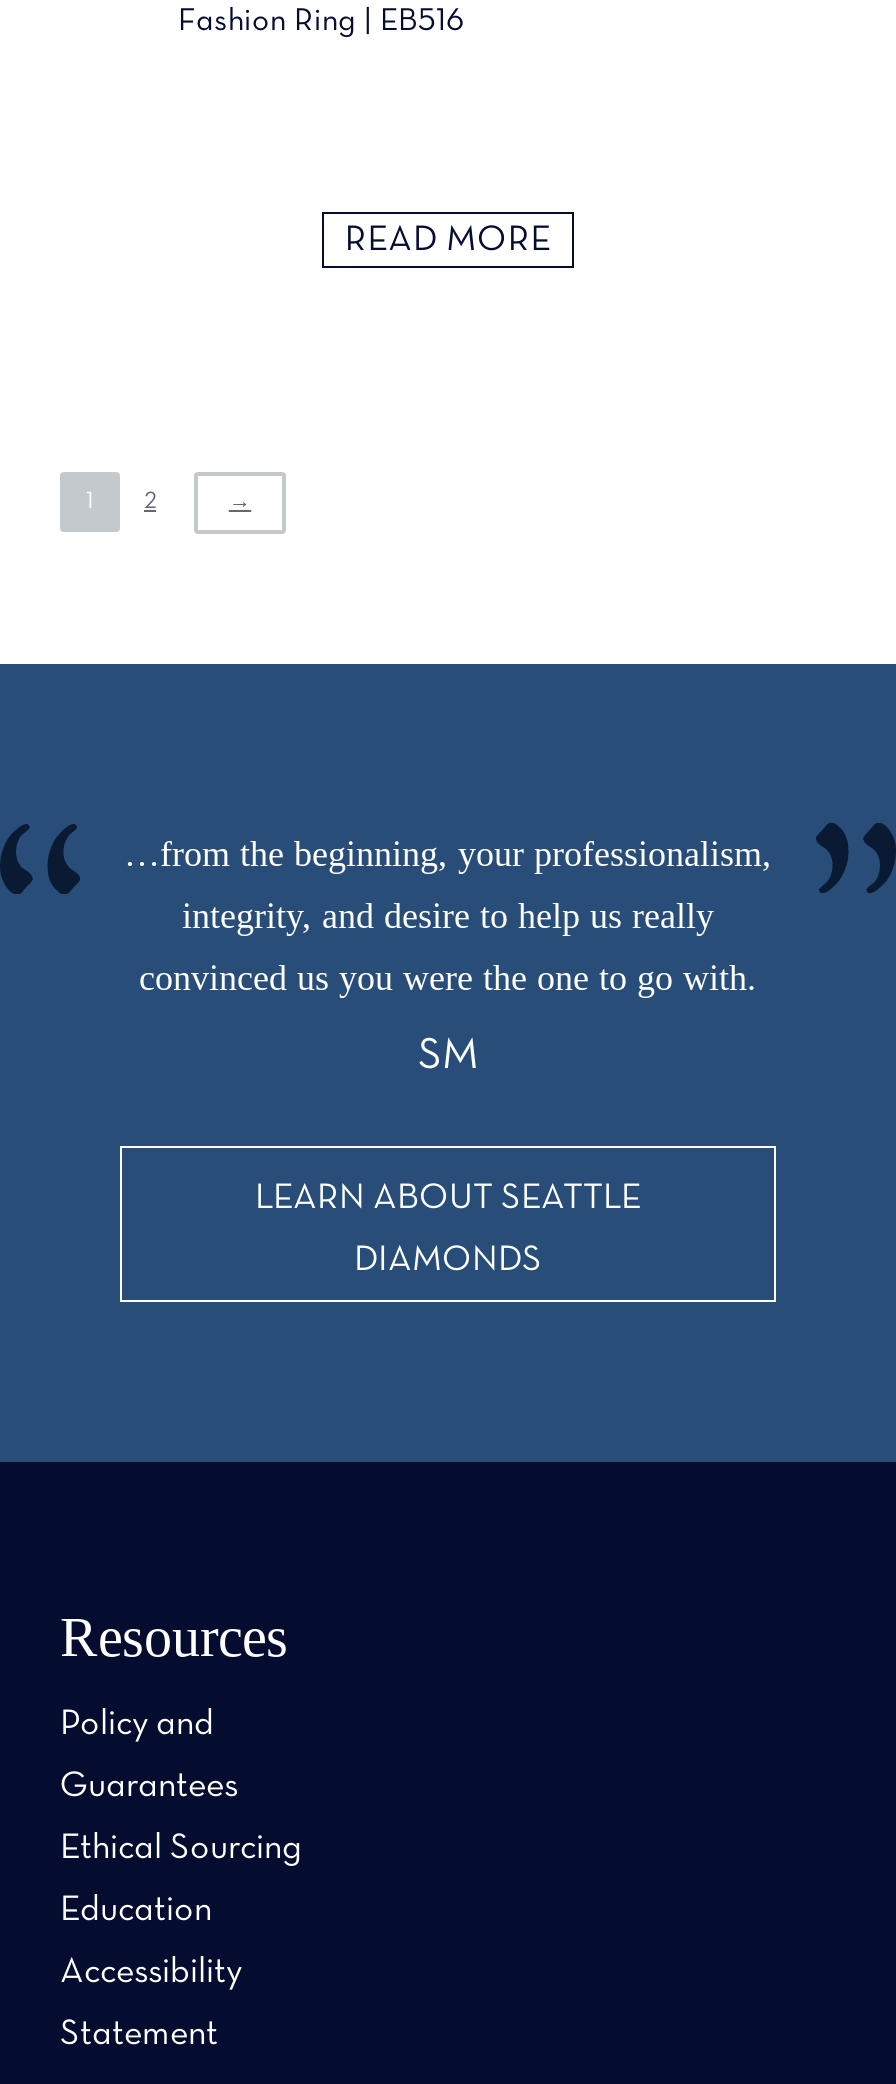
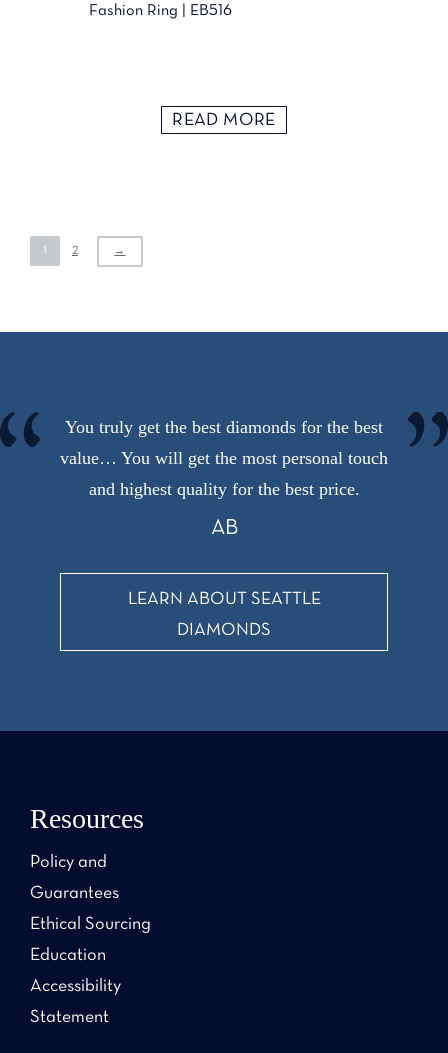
[124,835,772,875] …from the beginning, your professionalism, -> [65,417,383,437] You truly get the best diamonds for the best
[182,897,714,937] integrity, and desire to help us really -> [60,448,388,468] value… You will get the most personal touch
[139,959,757,999] convinced us you were the one to go with. -> [88,479,359,499] and highest quality for the best price.
[418,1039,478,1077] SM -> [210,519,237,538] AB

